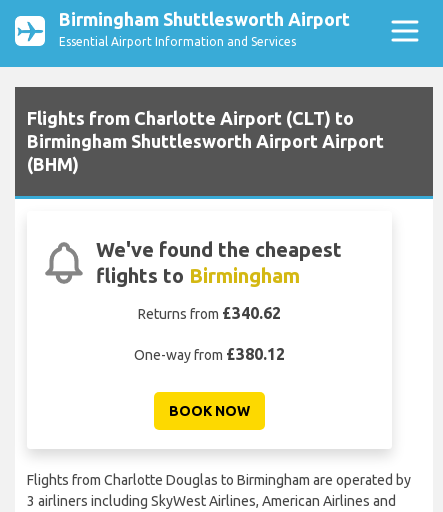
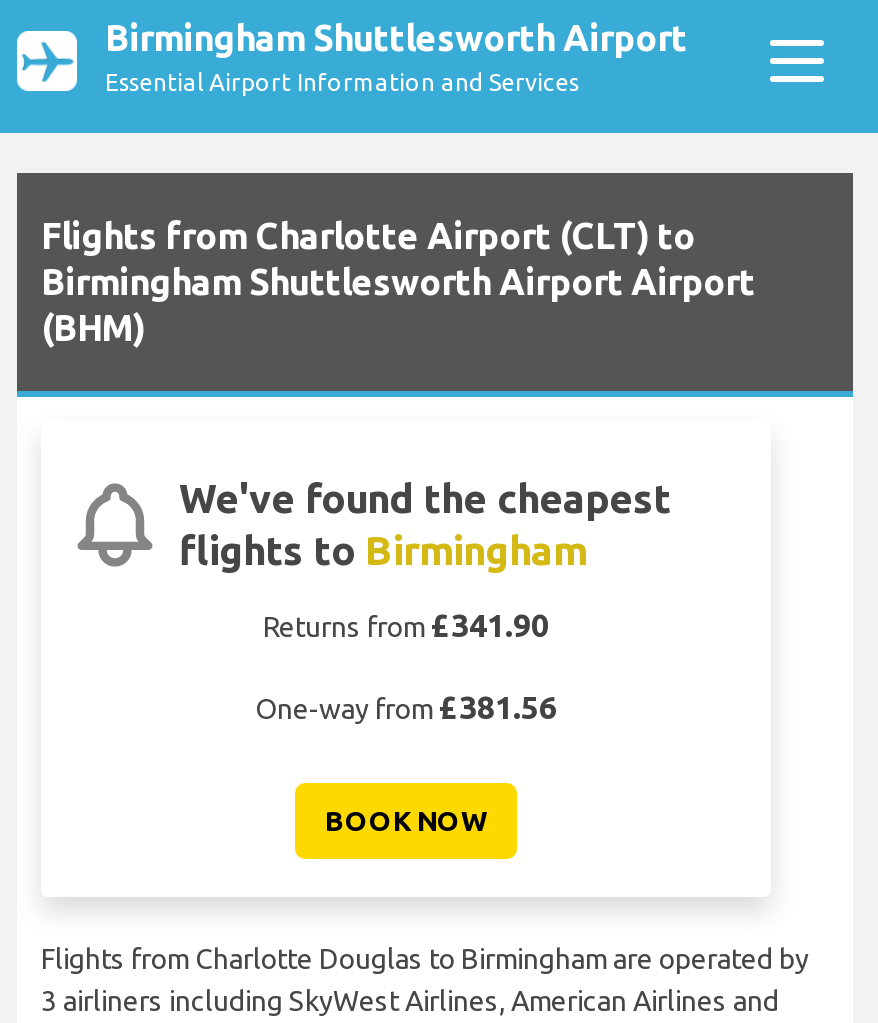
[138,304,281,322] Returns from £340.62 -> [263,607,549,643] Returns from £341.90
[134,345,285,363] One-way from £380.12 -> [255,689,557,725] One-way from £381.56

